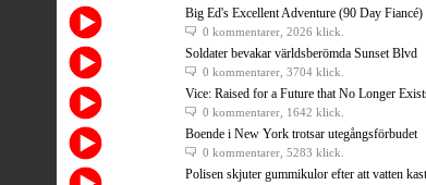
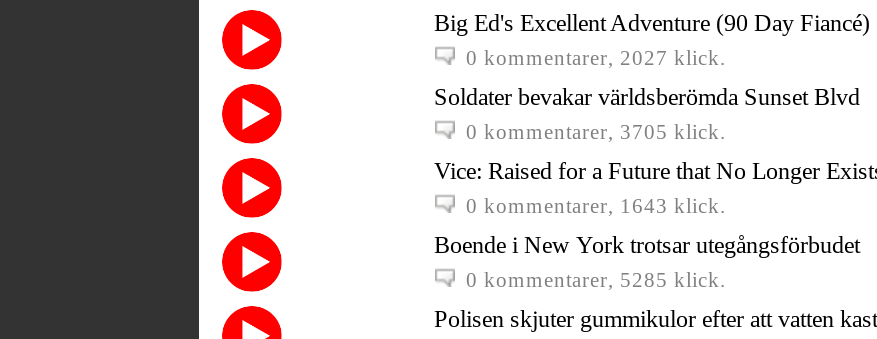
[202,26,344,38] 0 kommentarer, 2026 klick. -> [466,47,726,69] 0 kommentarer, 2027 klick.
[202,66,344,78] 0 kommentarer, 3704 klick. -> [466,121,726,143] 0 kommentarer, 3705 klick.
[202,107,344,119] 0 kommentarer, 1642 klick. -> [466,195,726,217] 0 kommentarer, 1643 klick.
[202,147,344,159] 0 kommentarer, 5283 klick. -> [466,269,726,291] 0 kommentarer, 5285 klick.

